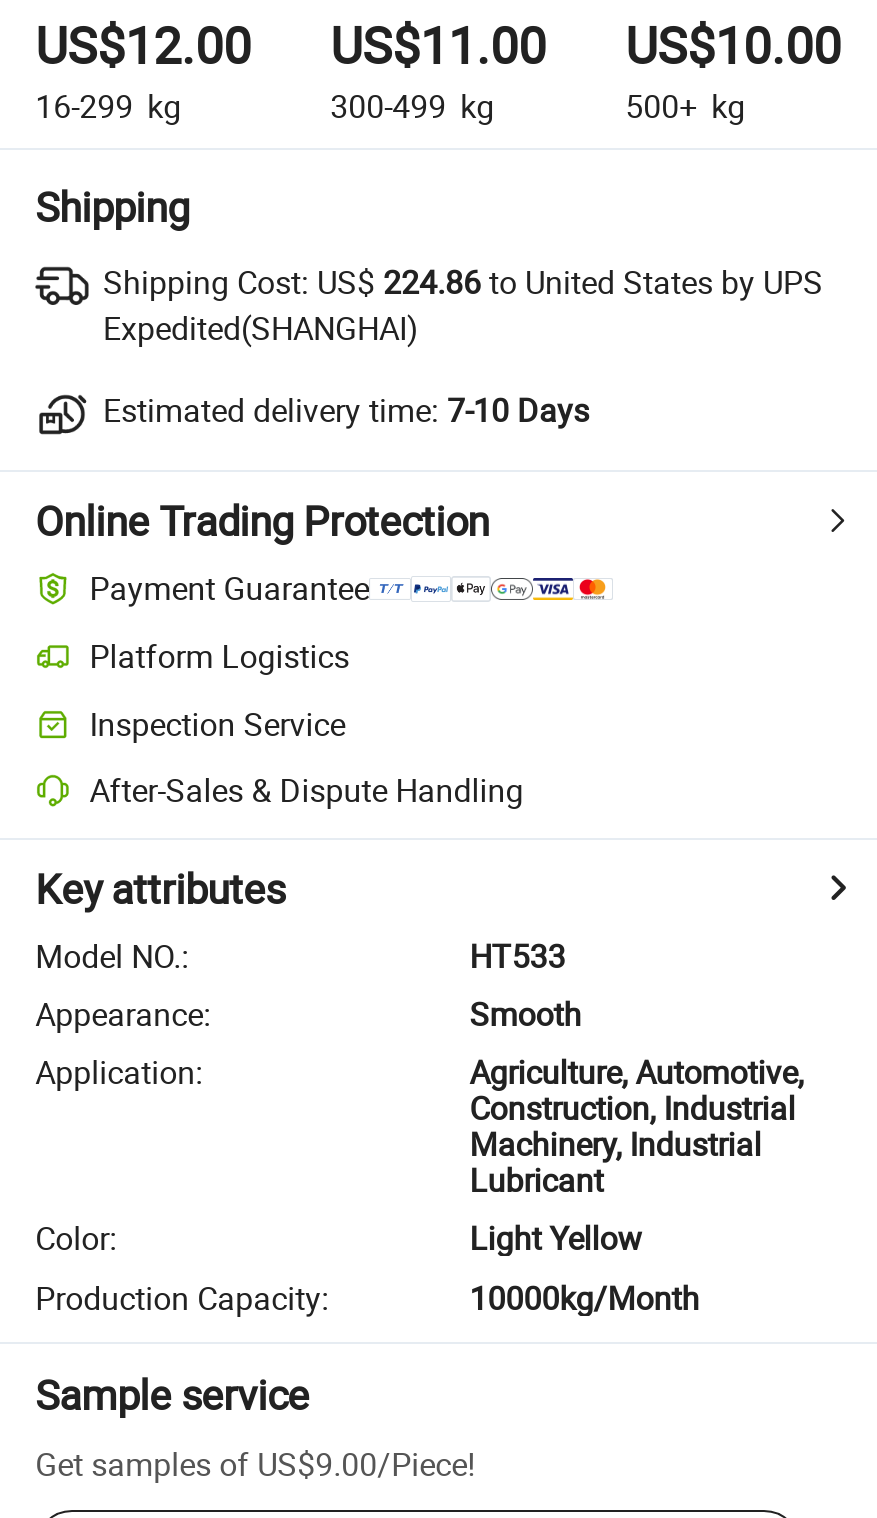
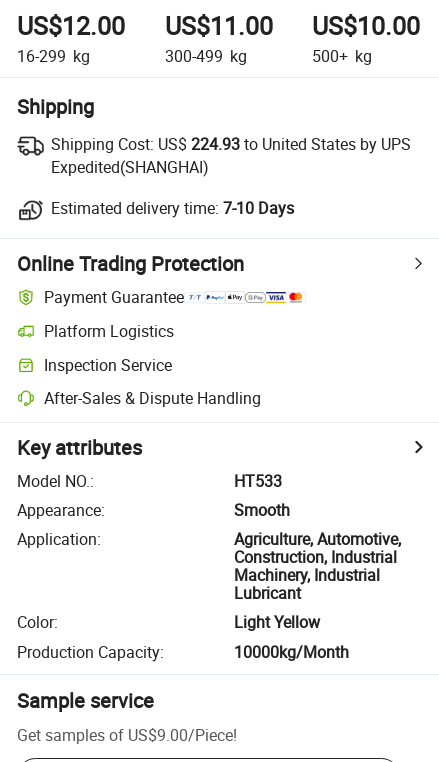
[103,260,823,304] Shipping Cost: US$224.86 to United States by UPS -> [51,133,411,155] Shipping Cost: US$224.93 to United States by UPS

